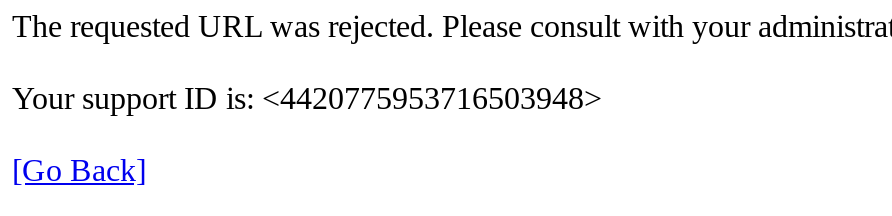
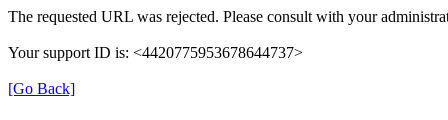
[12,81,602,115] Your support ID is: <4420775953716503948> -> [8,44,303,61] Your support ID is: <4420775953678644737>

